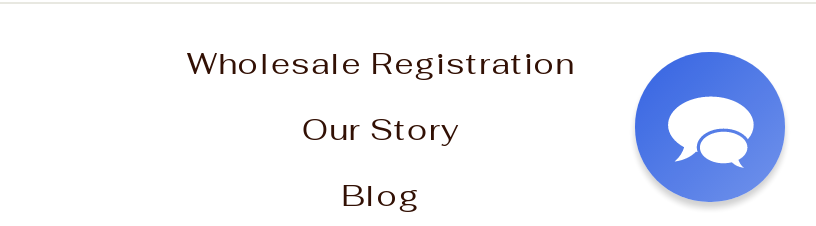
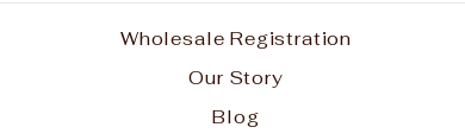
[633,50,787,208] [image] -> none

